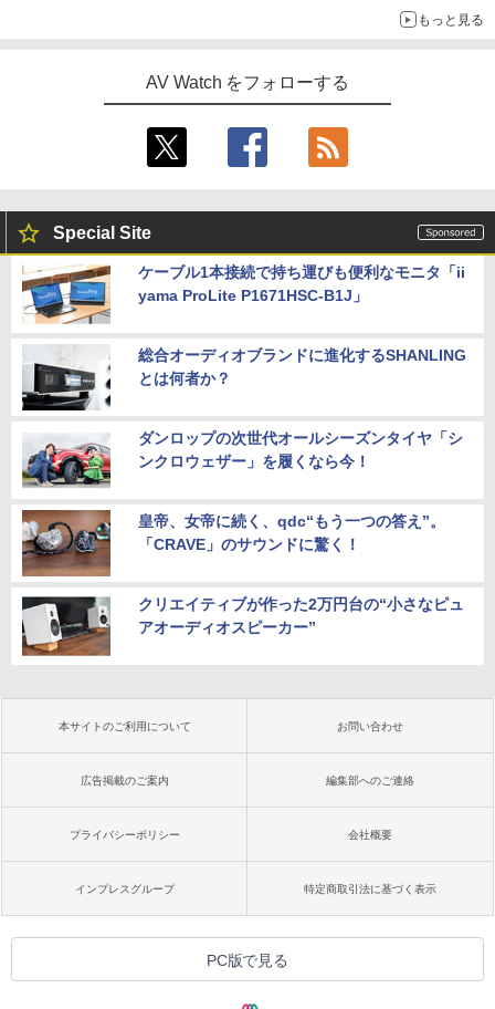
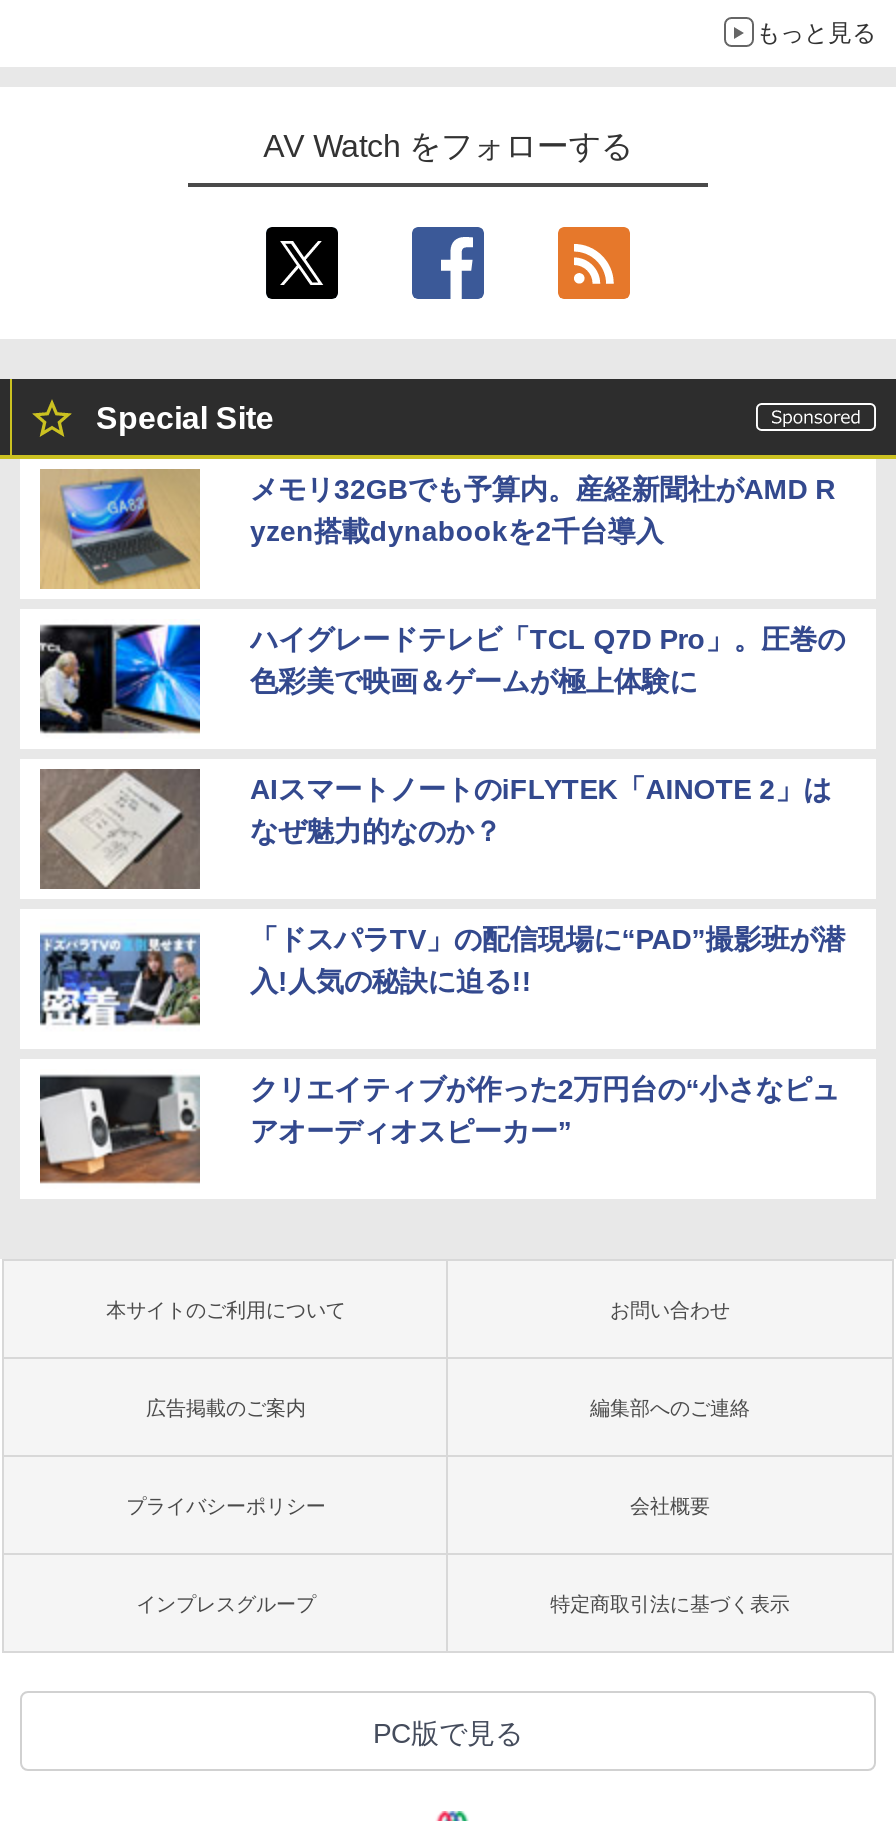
[21,261,465,327] [image] | ケーブル1本接続で持ち運びも便利なモニタ「ii | yama ProLite P1671HSC-B1J」 -> [38,467,835,591] [image] | メモリ32GBでも予算内。産経新聞社がAMD R | yzen搭載dynabookを2千台導入
[21,347,466,412] [image] | 総合オーディオブランドに進化するSHANLING | とは何者か？ -> [38,623,845,739] [image] | ハイグレードテレビ「TCL Q7D Pro」。圧巻の | 色彩美で映画＆ゲームが極上体験に
[22,427,463,493] [image] | ダンロップの次世代オールシーズンタイヤ「シ | ンクロウェザー」を履くなら今！ -> [38,767,831,891] [image] | AIスマートノートのiFLYTEK「AINOTE 2」は | なぜ魅力的なのか？
[21,509,445,578] [image] | 皇帝、女帝に続く、qdc“もう一つの答え”。 | 「CRAVE」のサウンドに驚く！ -> [38,919,845,1039] [image] | 「ドスパラTV」の配信現場に“PAD”撮影班が潜 | 入!人気の秘訣に迫る!!

